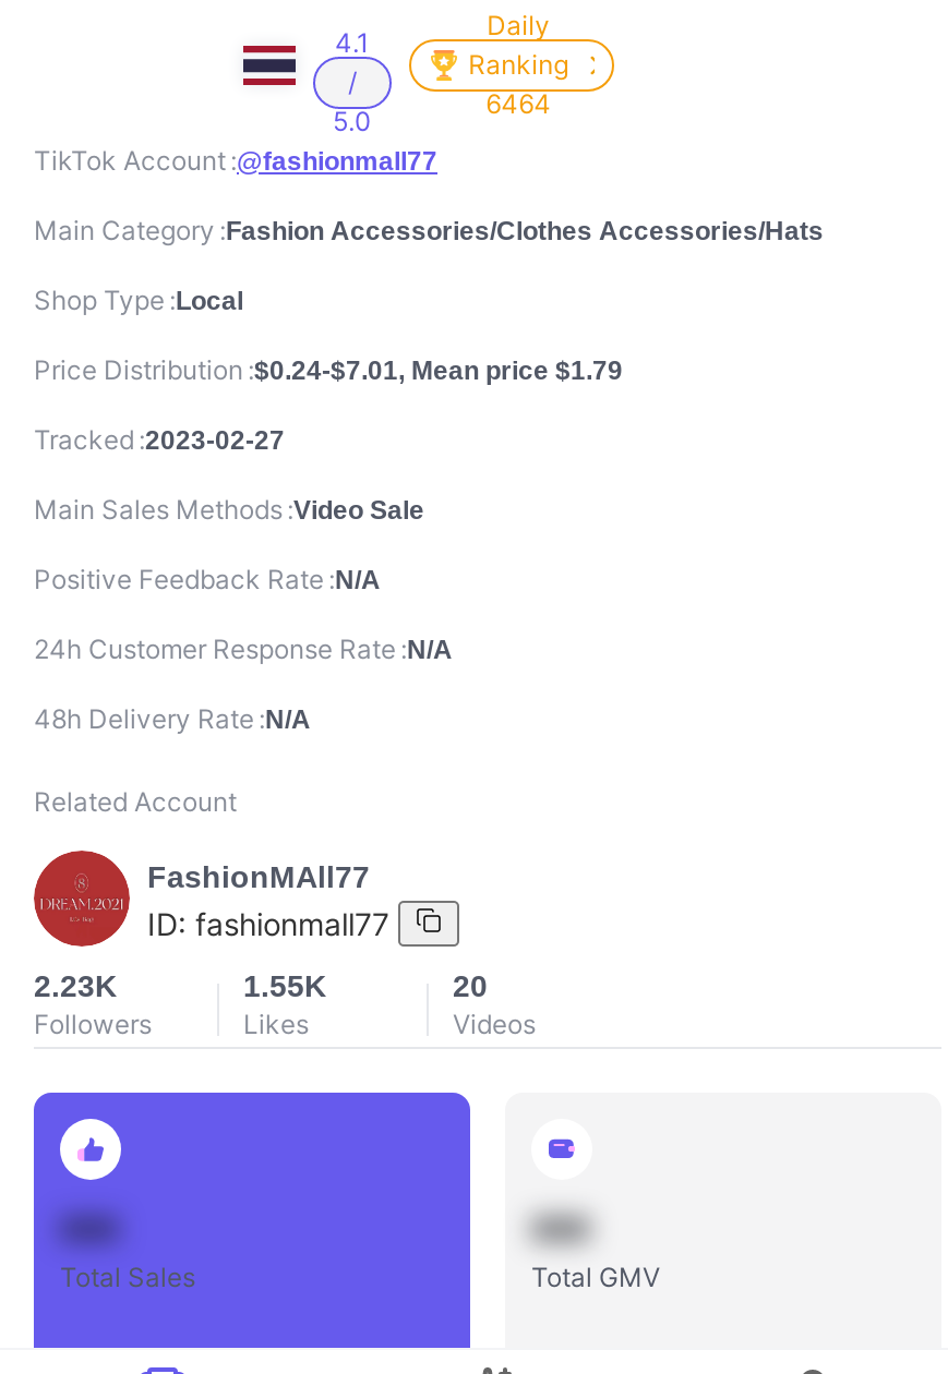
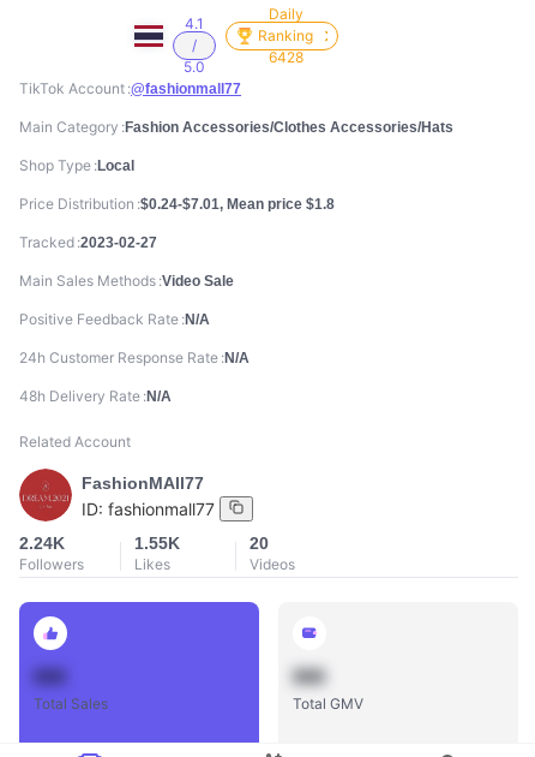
[486,88,551,121] 6464 -> [268,48,303,66] 6428
[34,354,623,387] Price Distribution $0.24-$7.01, Mean price $1.79 -> [19,195,335,213] Price Distribution $0.24-$7.01, Mean price $1.8
[34,969,117,1004] 2.23K -> [19,534,65,553] 2.24K

